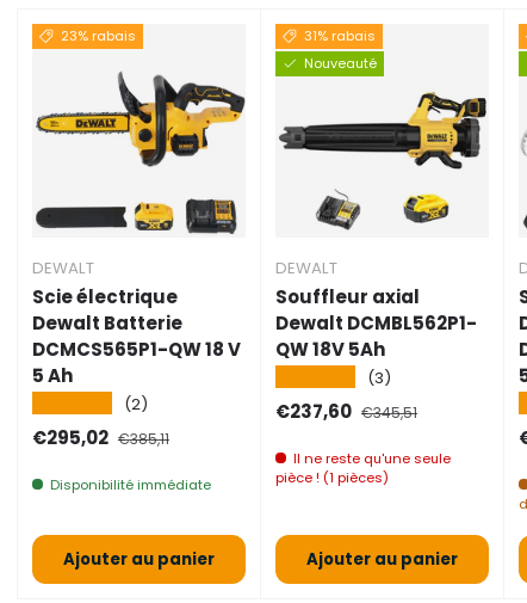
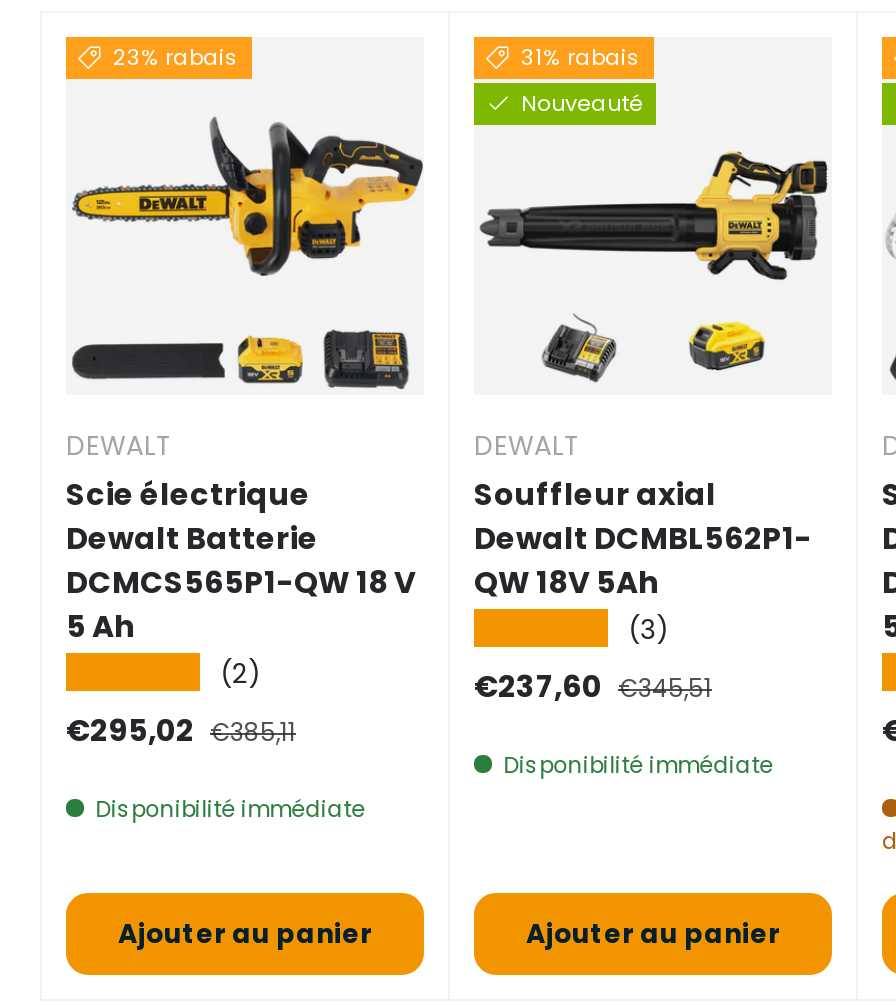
[275,449,450,487] Il ne reste qu'une seule | pièce ! (1 pièces) -> [503,749,773,781] Disponibilité immédiate

